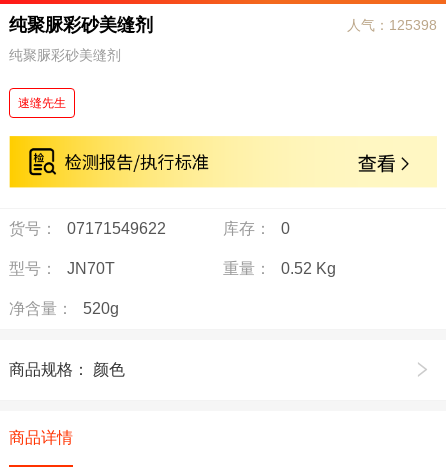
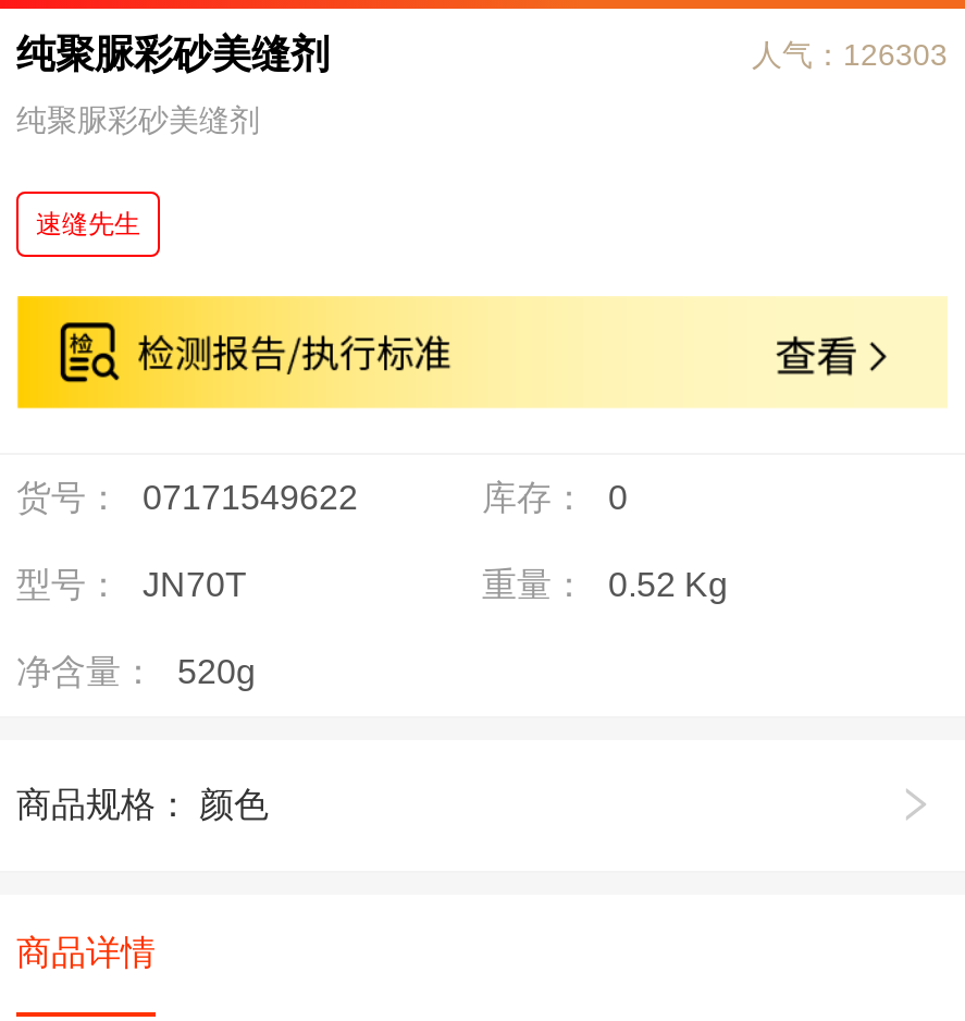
[347,17,437,33] 人气：125398 -> [752,37,948,72] 人气：126303

